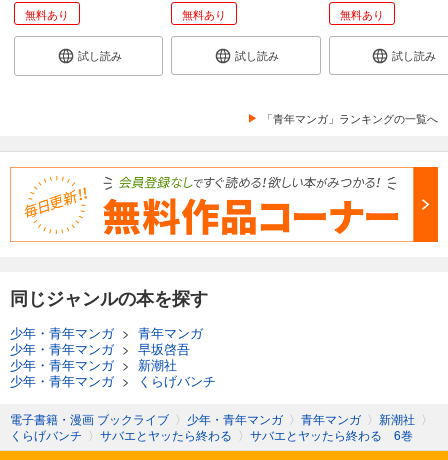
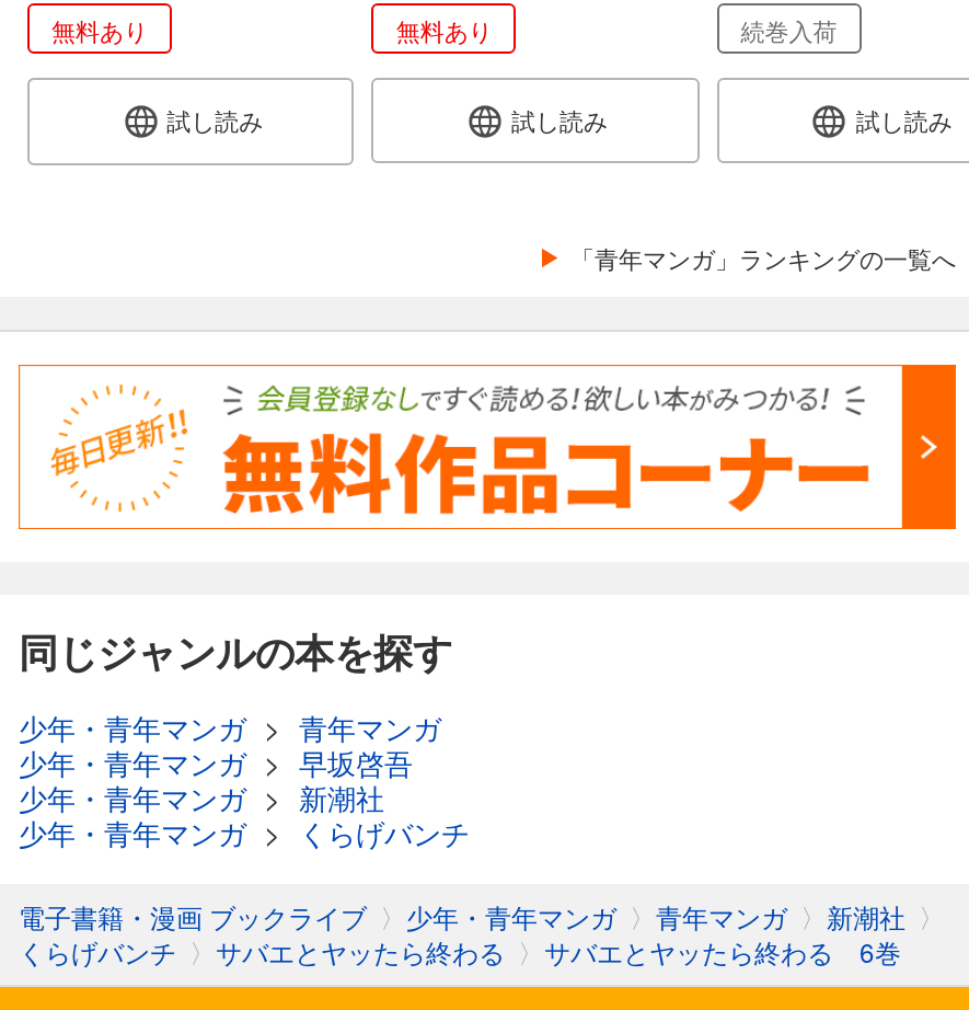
[340,6,384,22] 無料あり -> [741,12,837,47] 続巻入荷

